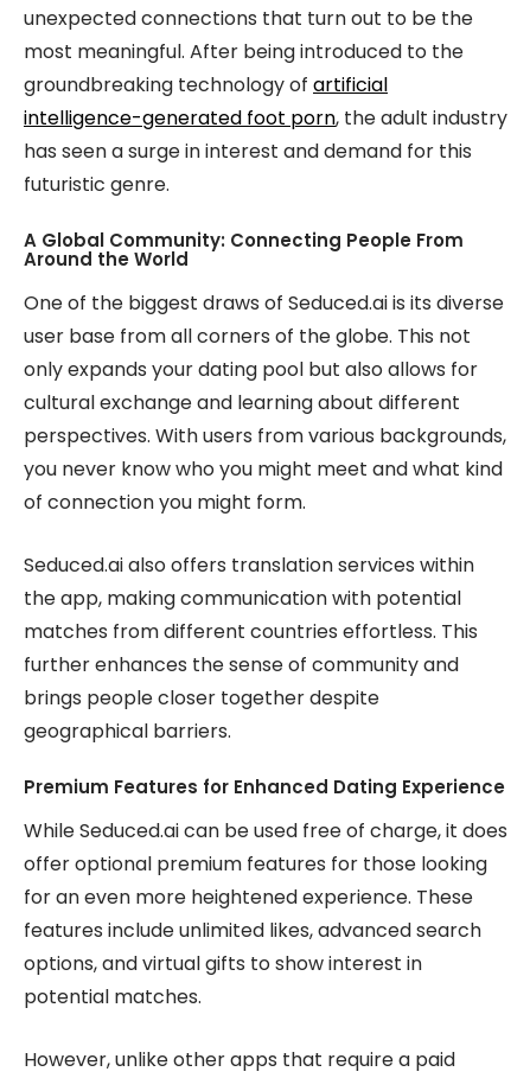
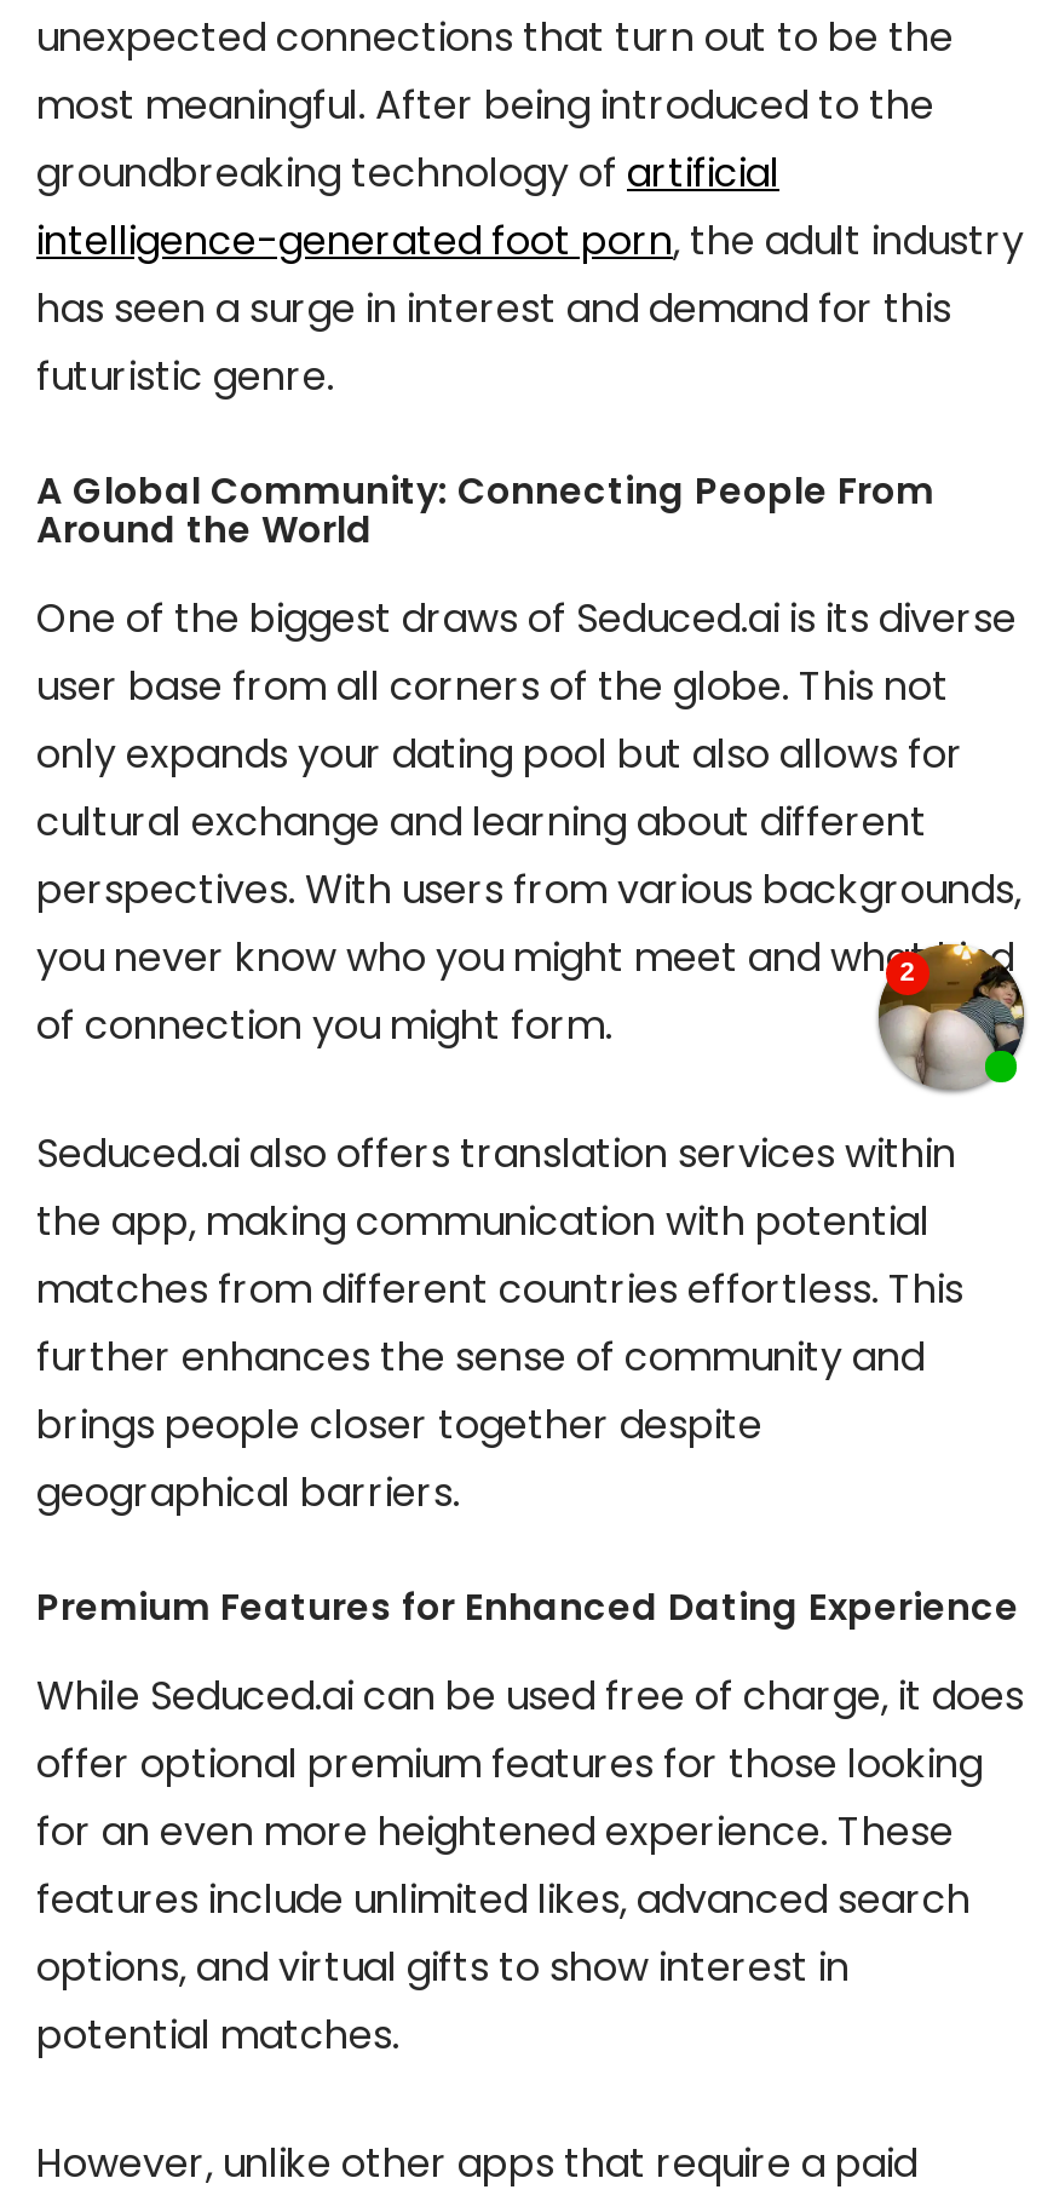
none -> [874,990,1029,1097] [image]

